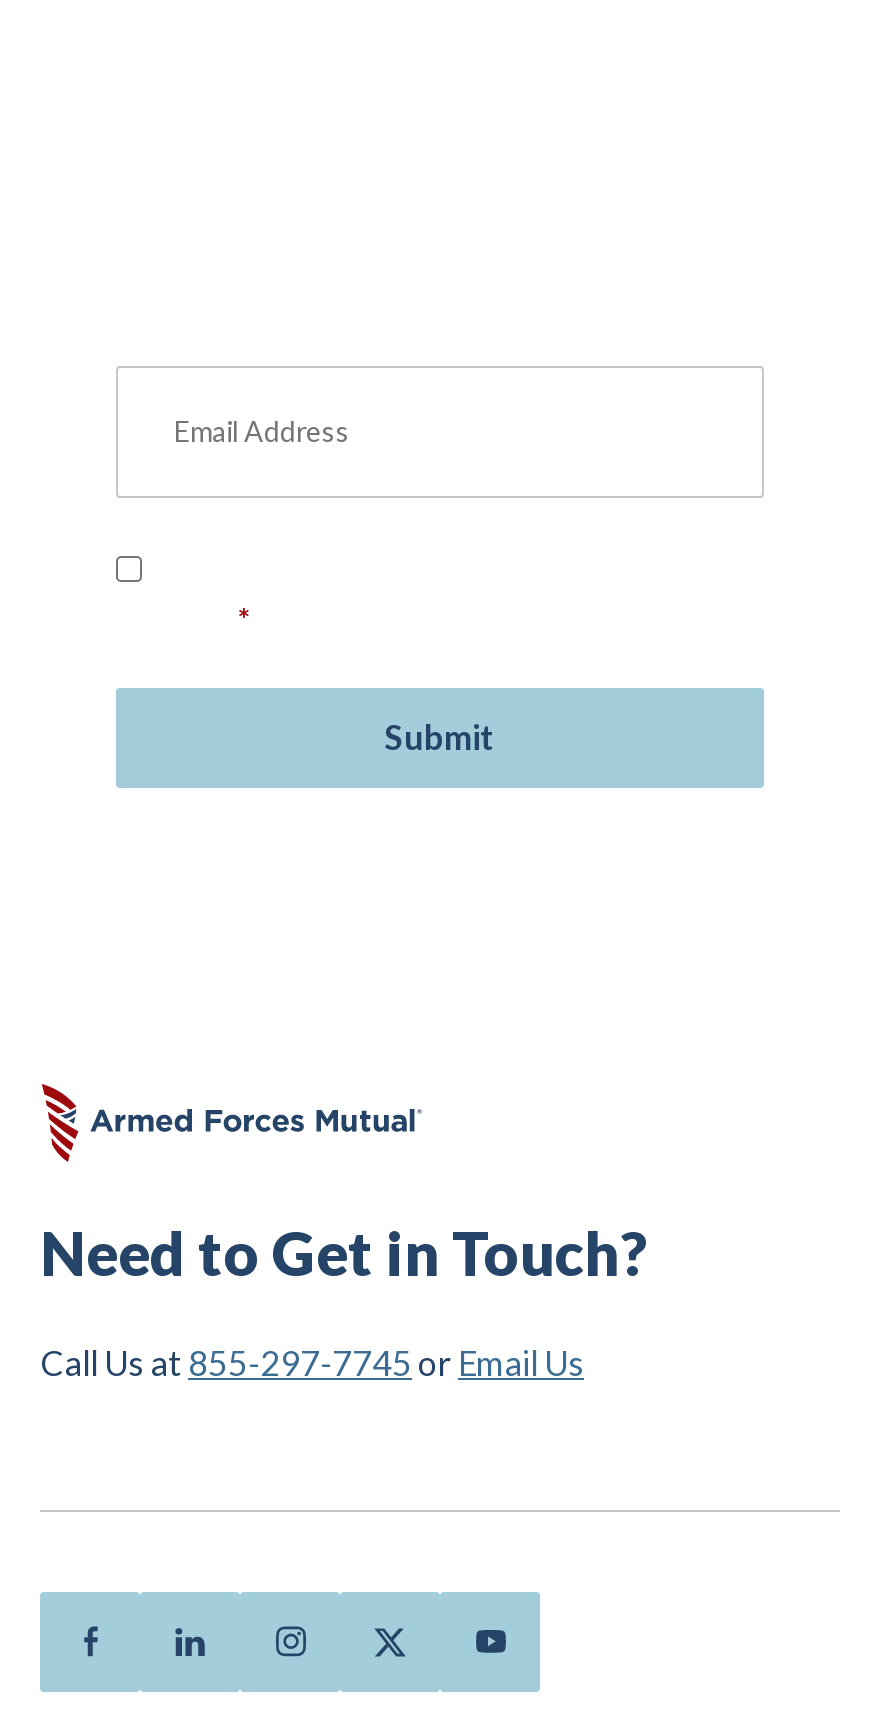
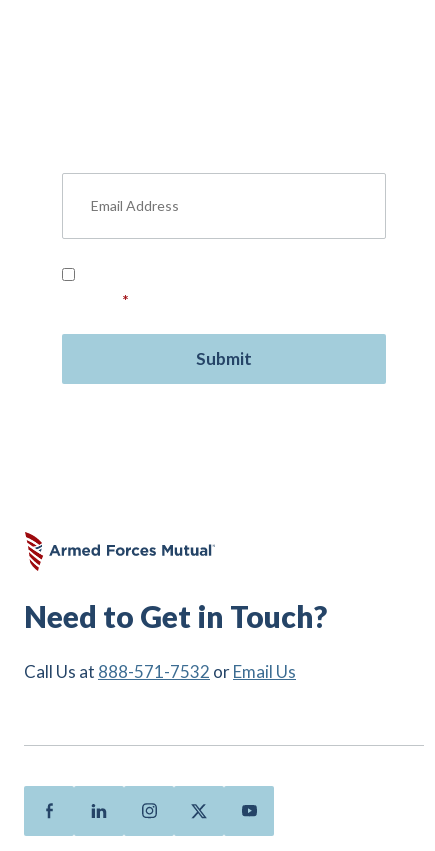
[40,1342,584,1384] Call Us at 855-297-7745 or Email Us -> [24,661,296,682] Call Us at 888-571-7532 or Email Us

